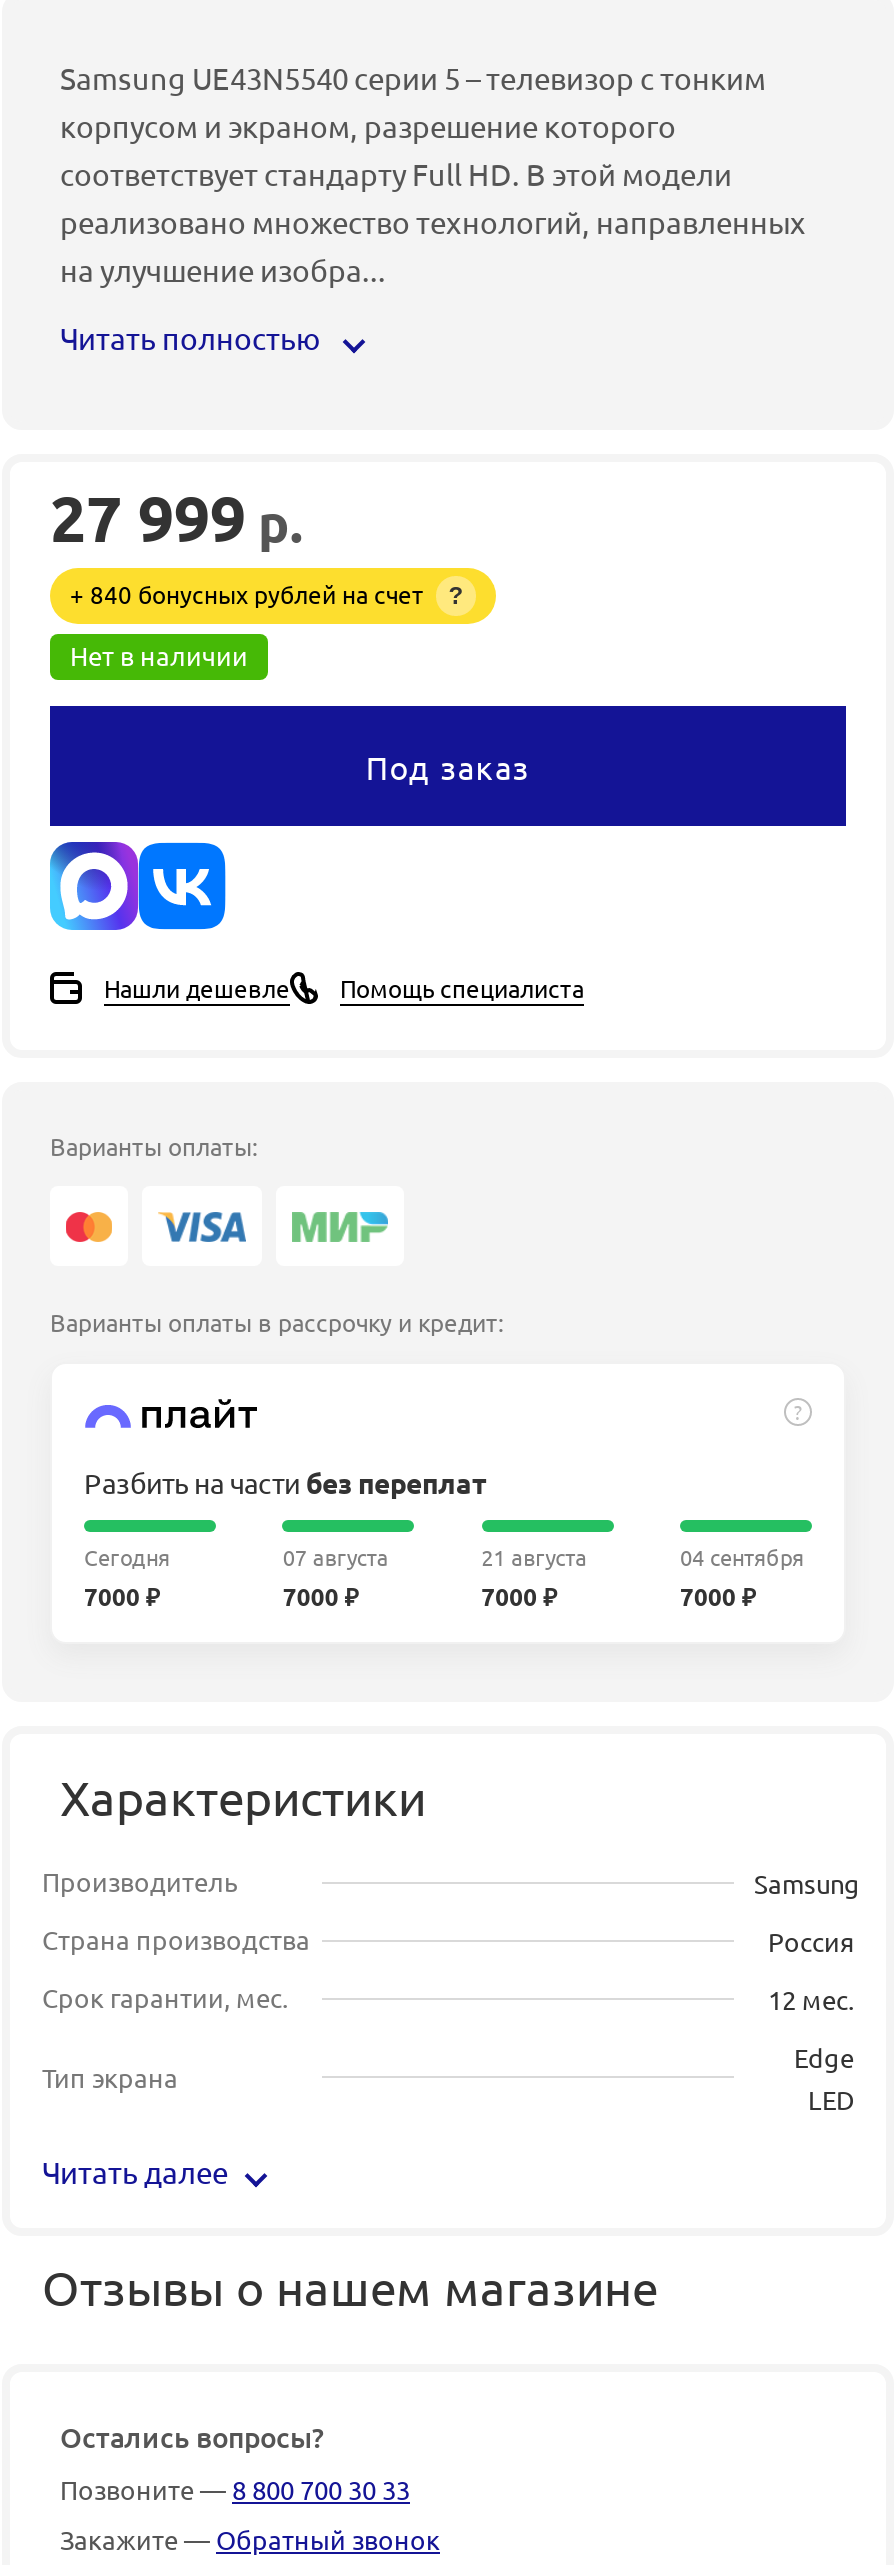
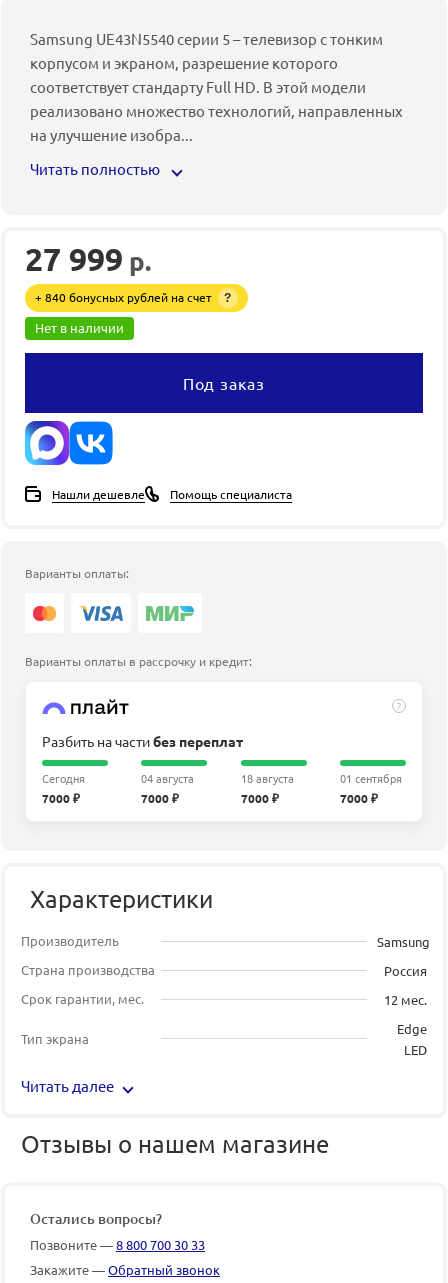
[283,1539,389,1571] 07 августа -> [141,769,194,785] 04 августа
[481,1539,587,1571] 21 августа -> [241,769,294,785] 18 августа
[680,1539,804,1571] 04 сентября -> [340,769,402,785] 01 сентября

